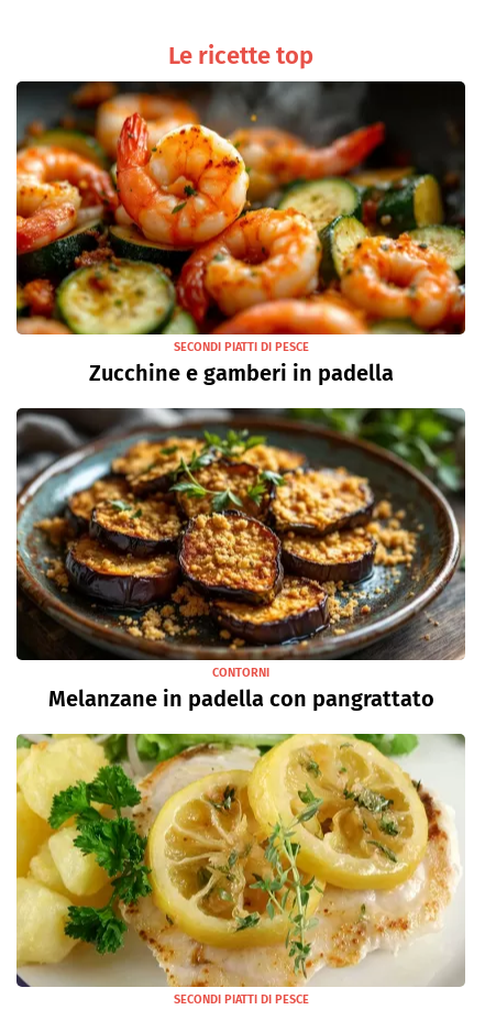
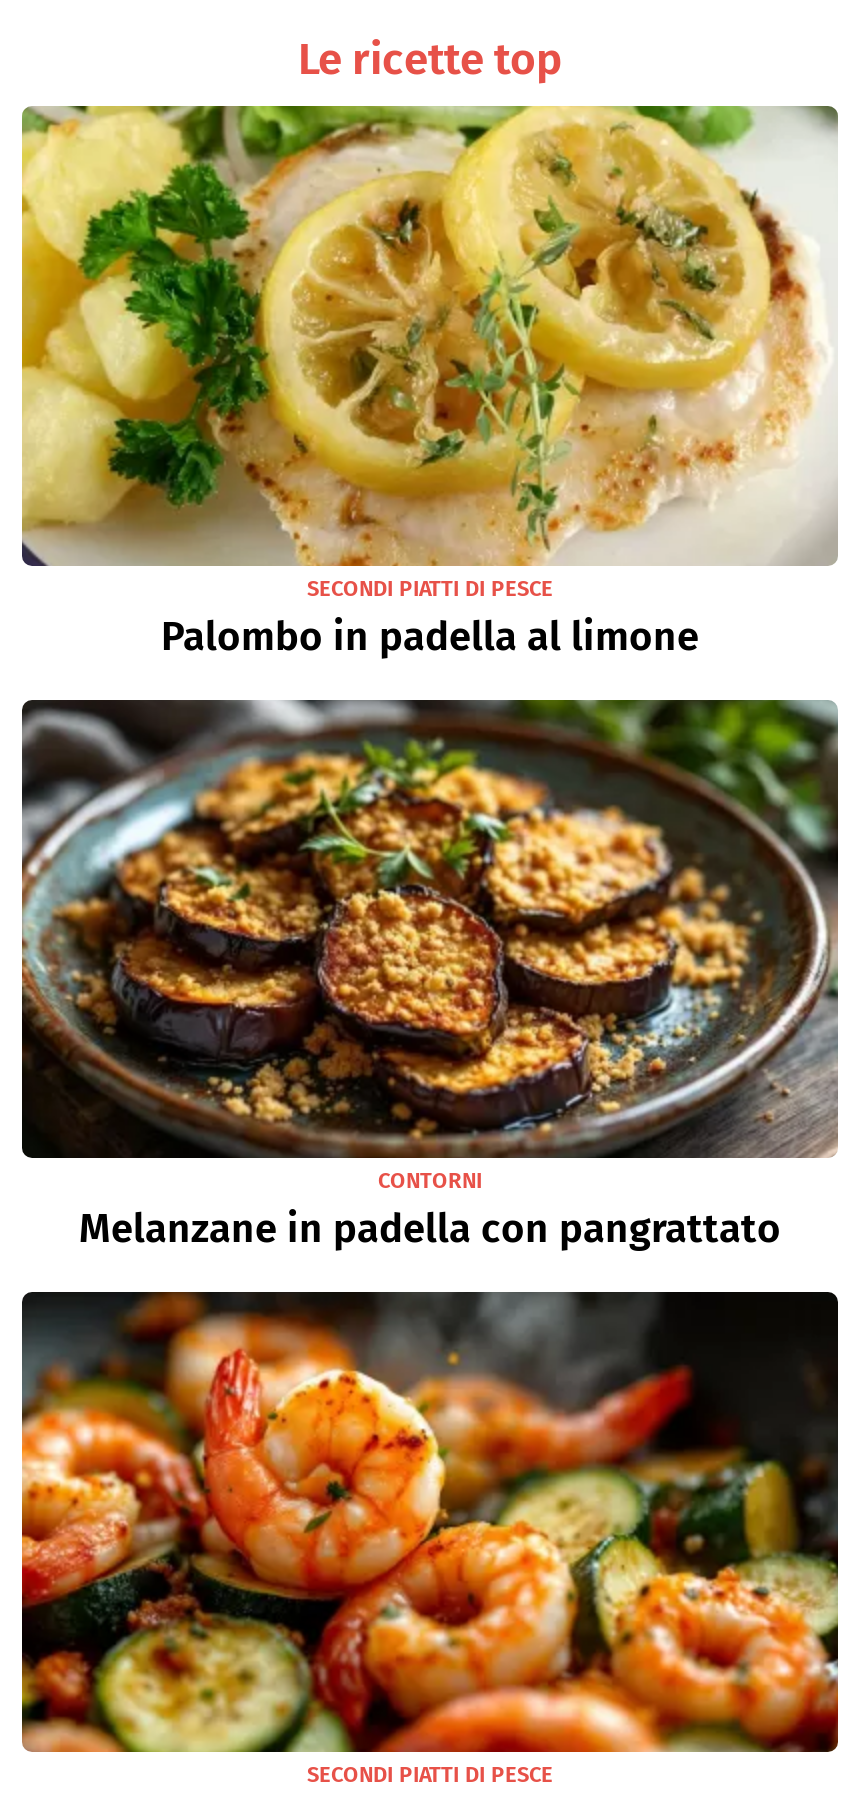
moved [15,80,466,336] -> [20,1290,840,1754]: [image]
[89,360,393,386] Zucchine e gamberi in padella -> [161,612,699,660] Palombo in padella al limone
moved [15,733,465,988] -> [20,104,838,568]: [image]

